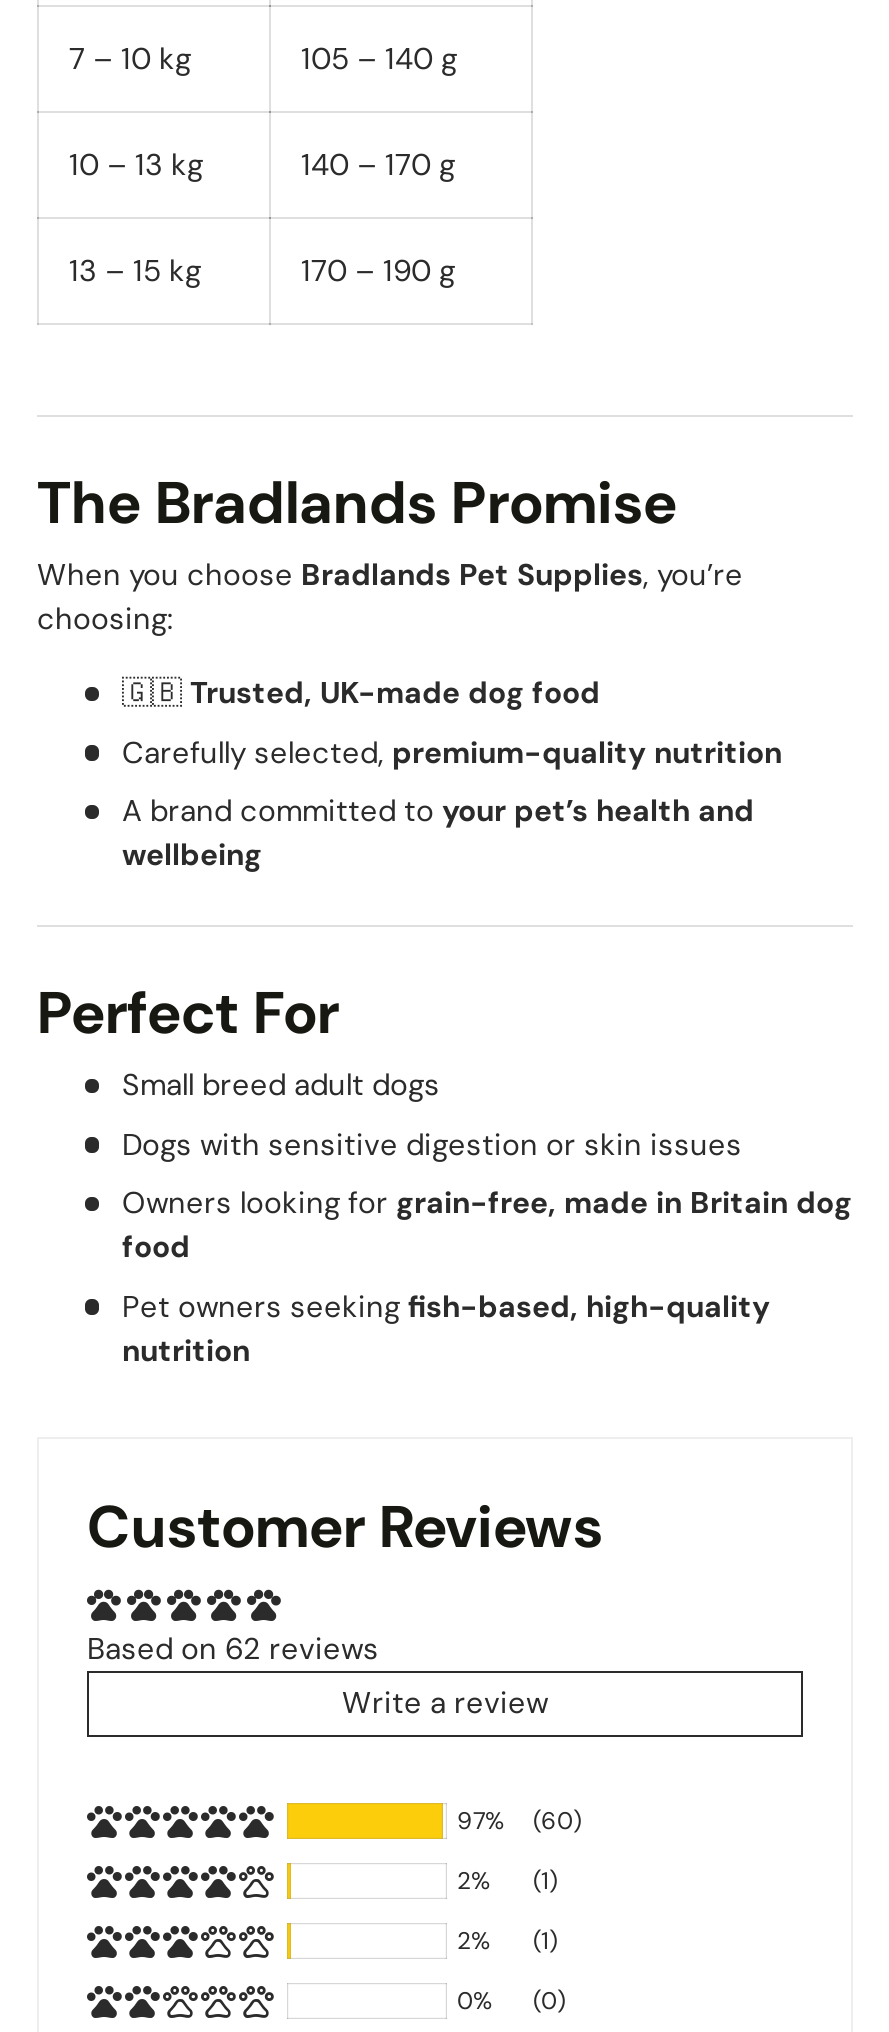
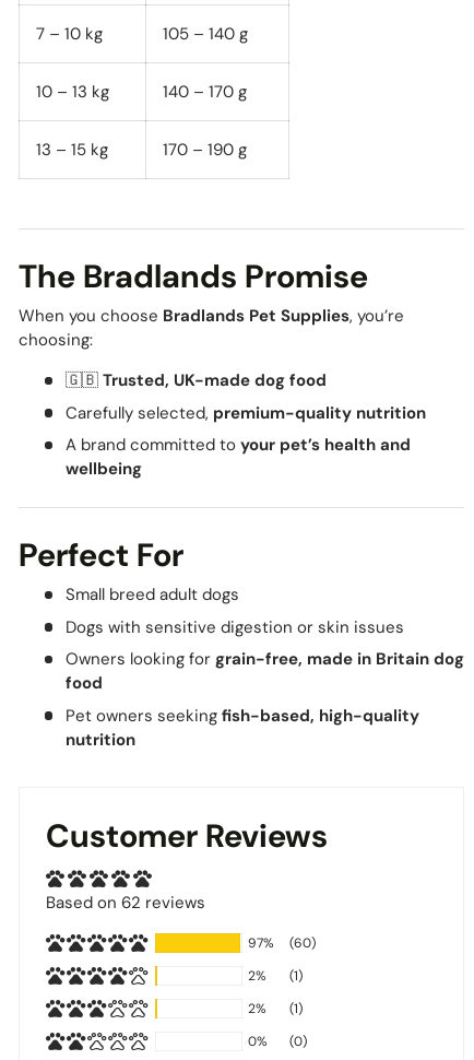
[342,1682,548,1722] Write a review -> none

